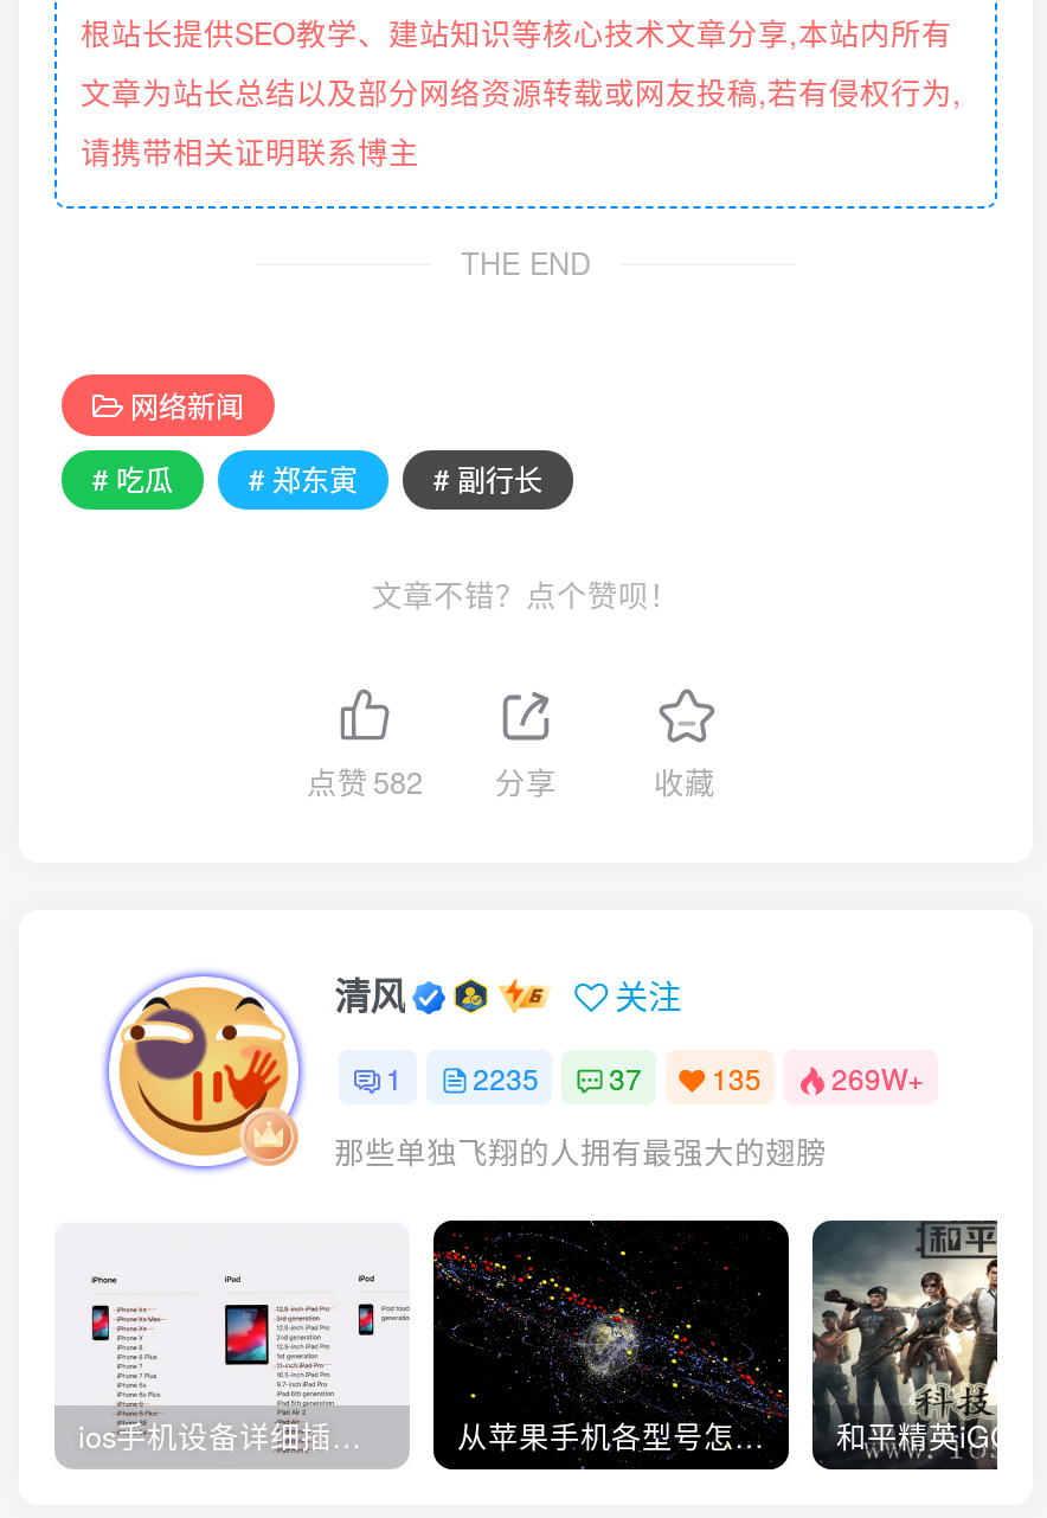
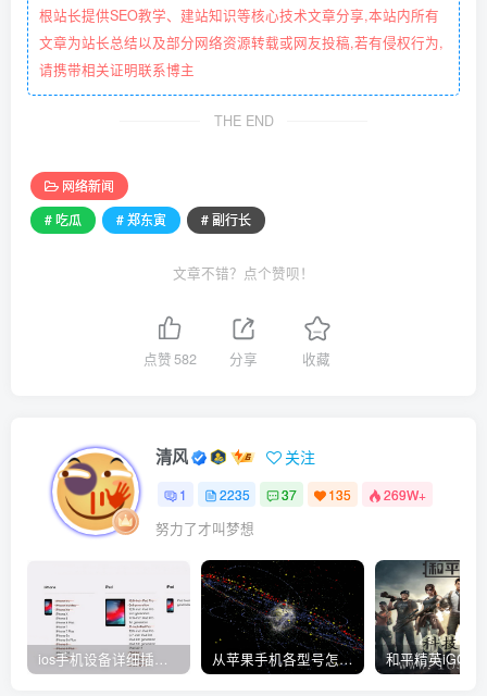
[334,1130,827,1173] 那些单独飞翔的人拥有最强大的翅膀 -> [156,519,255,538] 努力了才叫梦想

